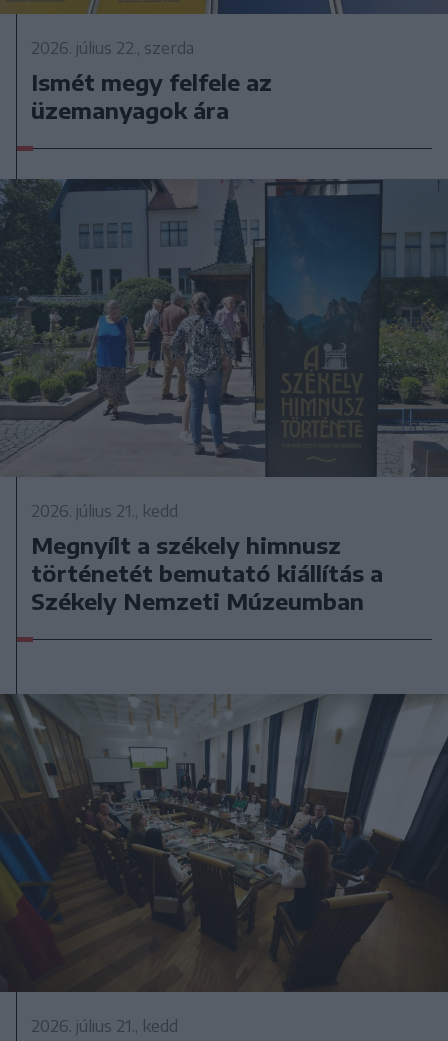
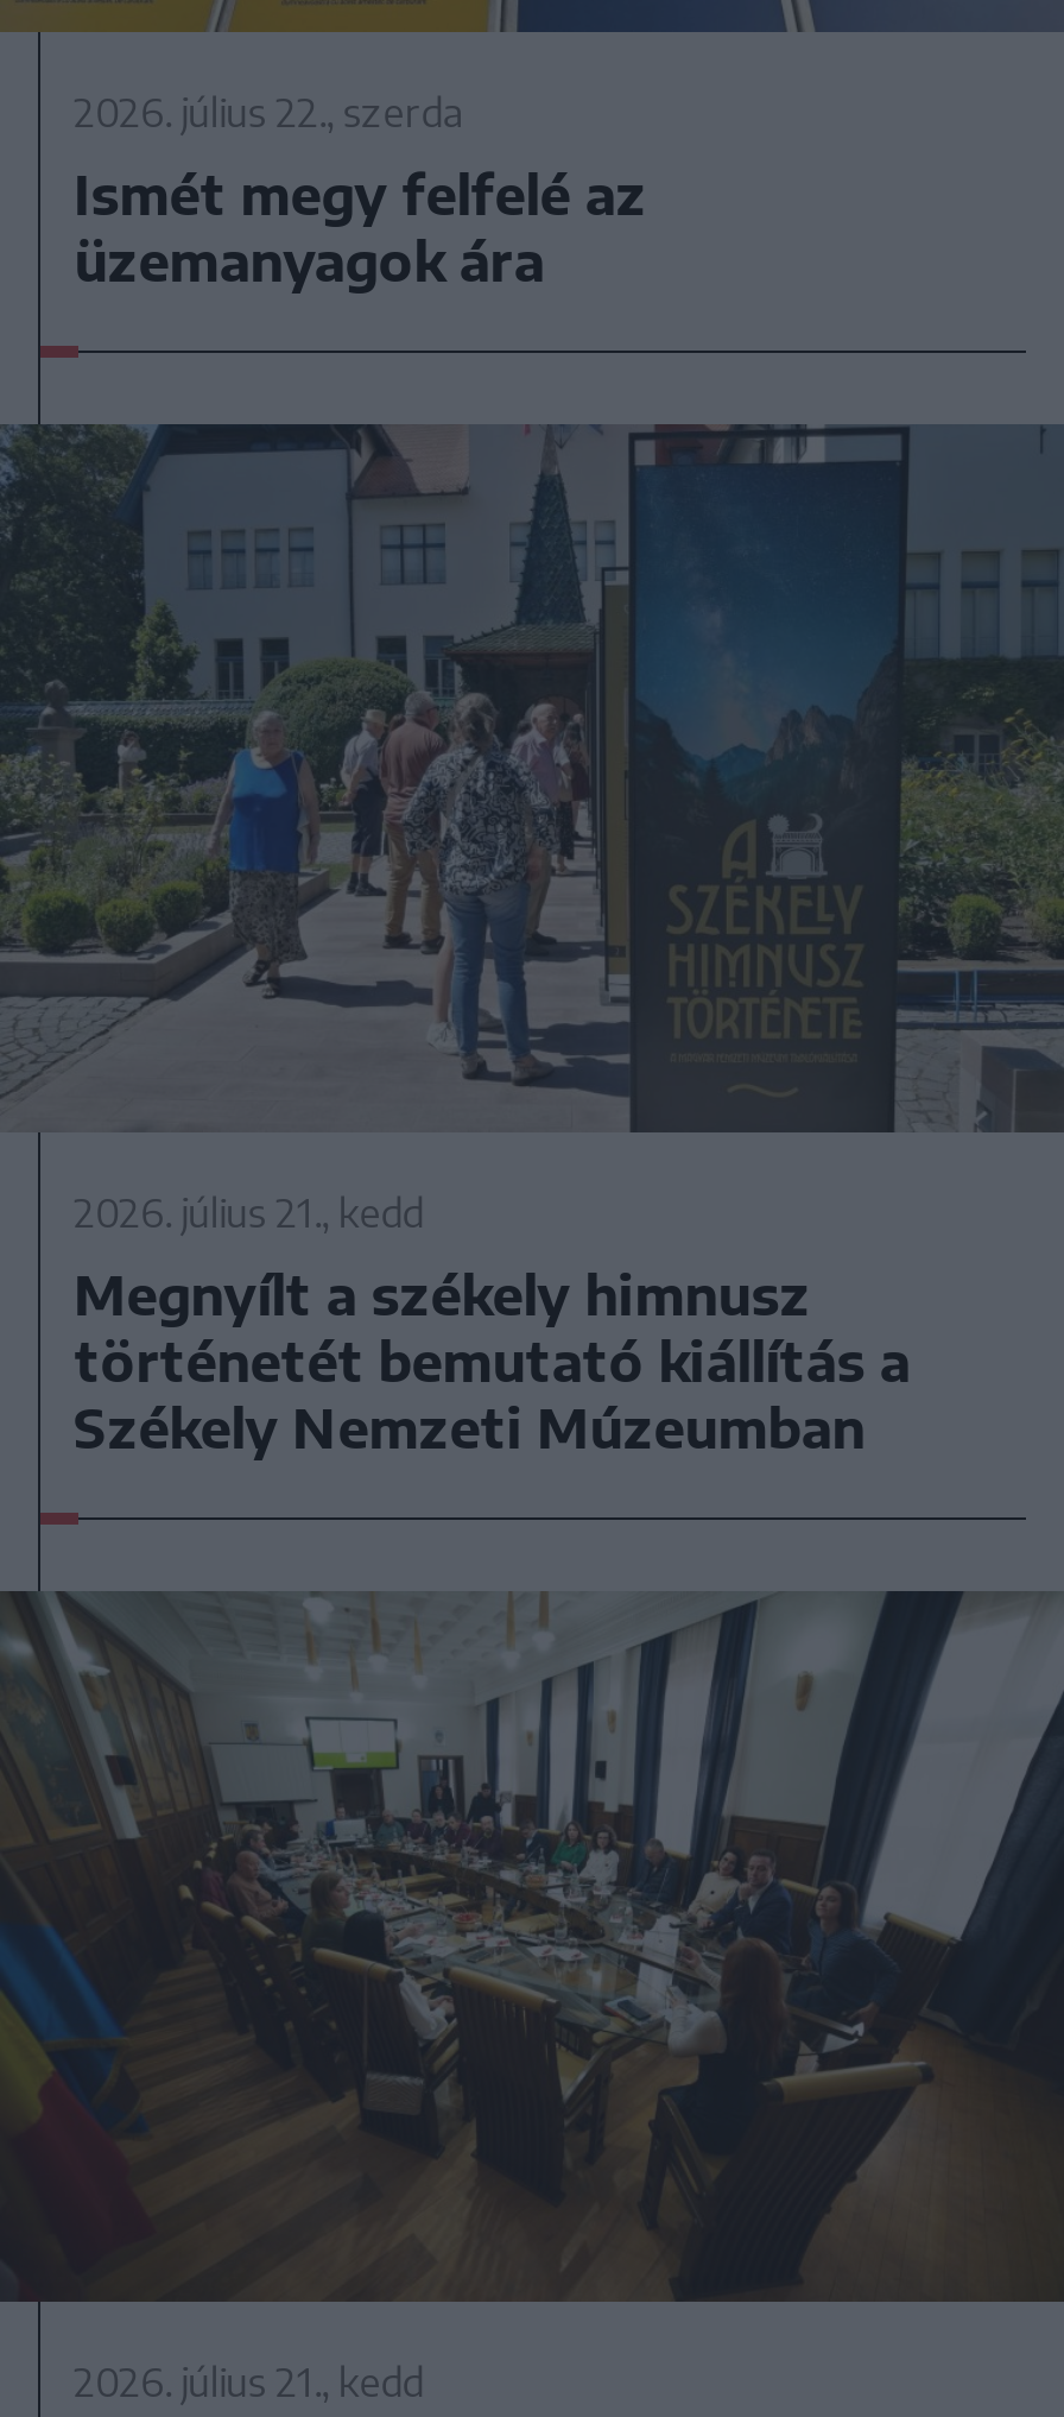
[31,67,272,95] Ismét megy felfele az -> [74,160,646,227] Ismét megy felfelé az

